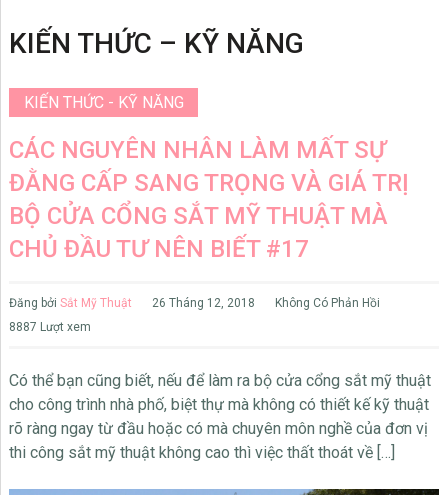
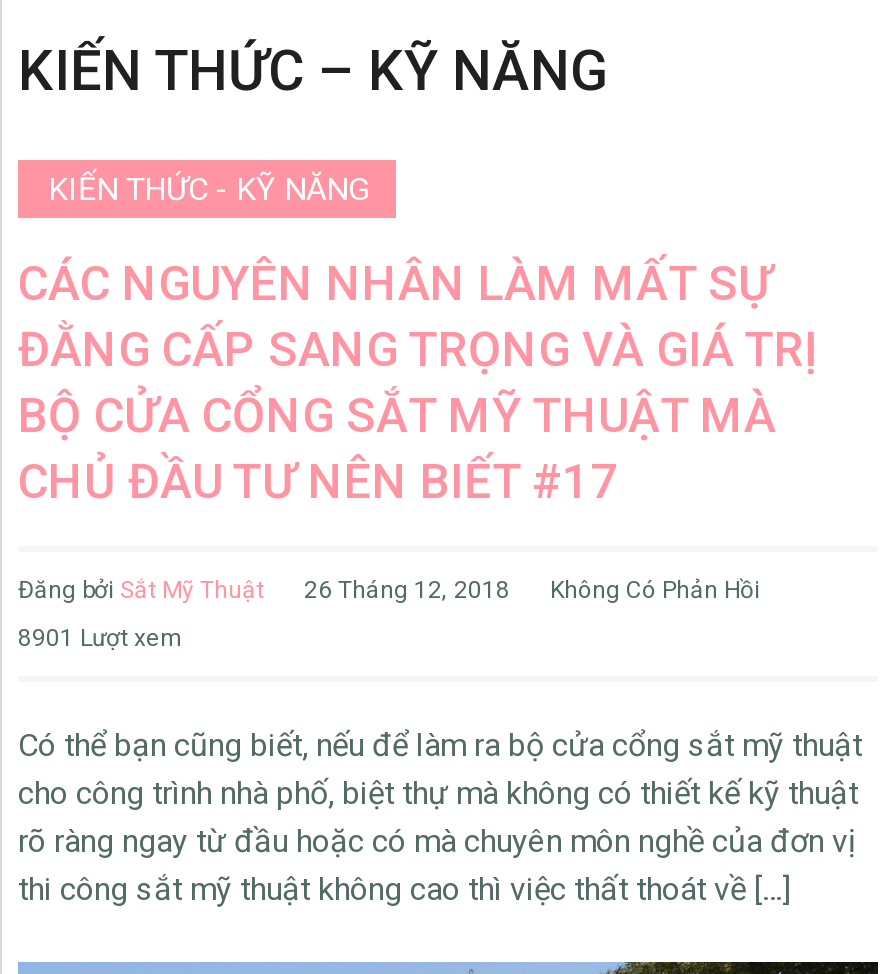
[9,320,91,334] 8887 Lượt xem -> [18,625,182,653] 8901 Lượt xem

